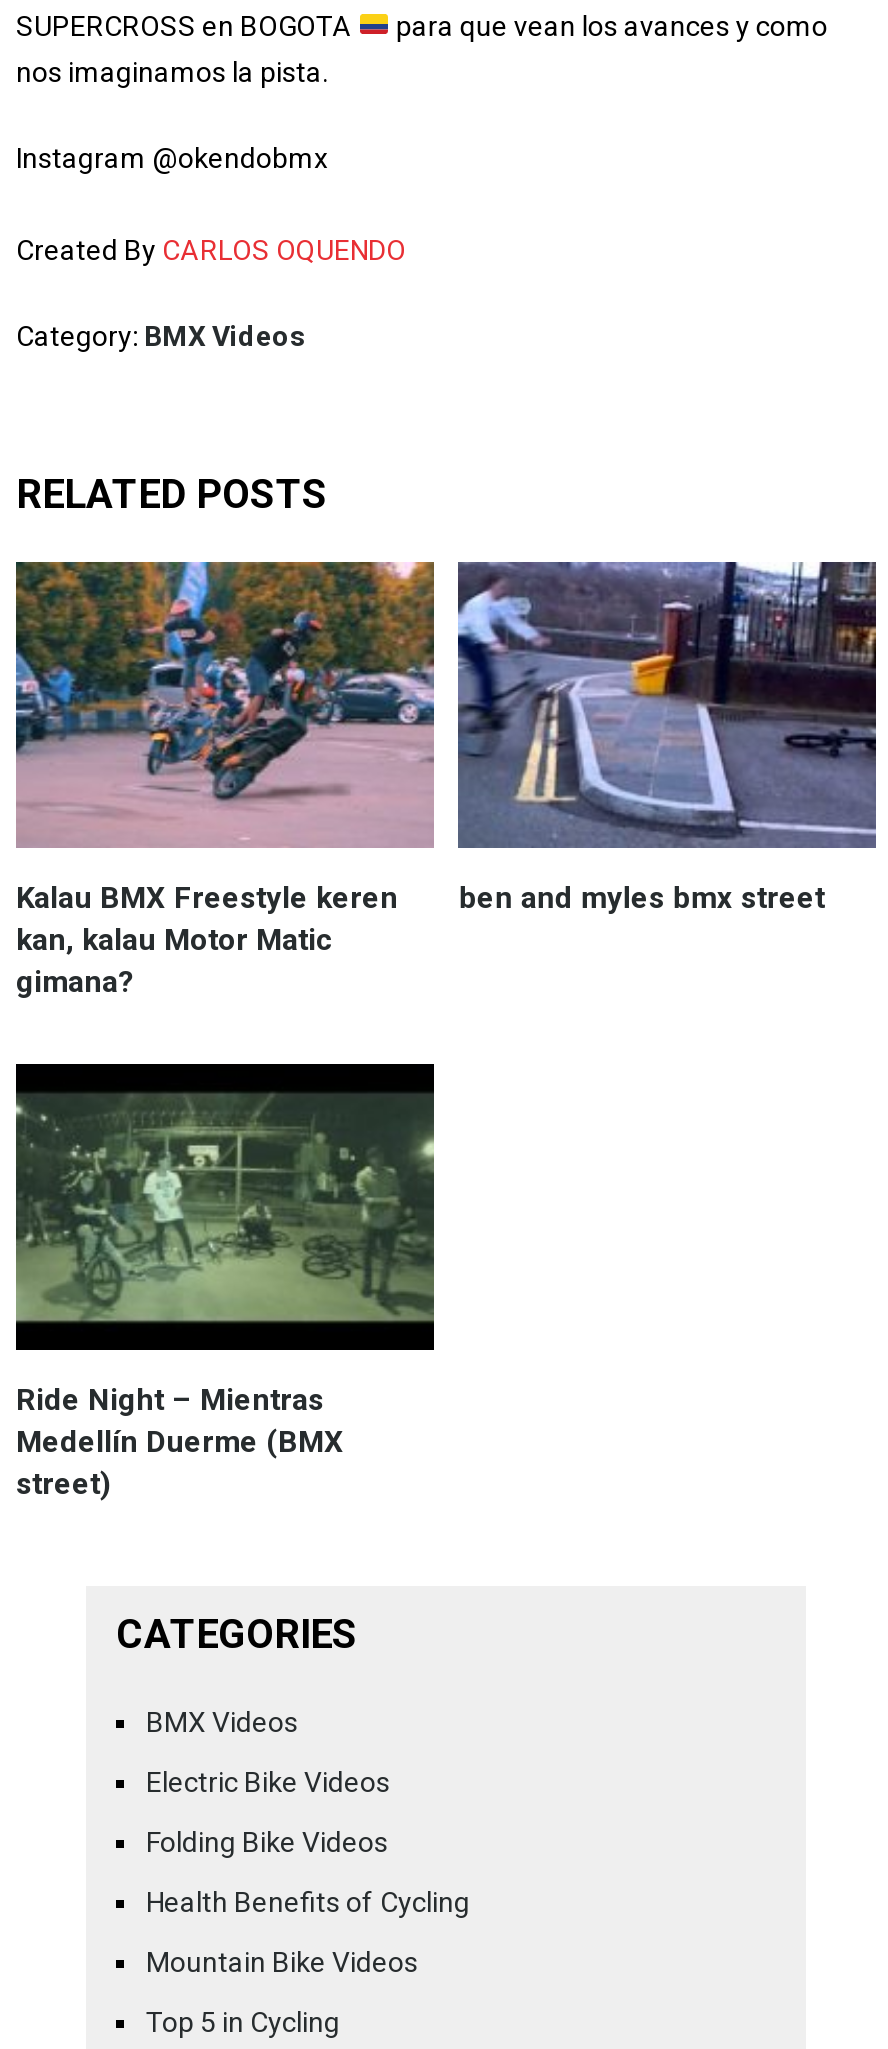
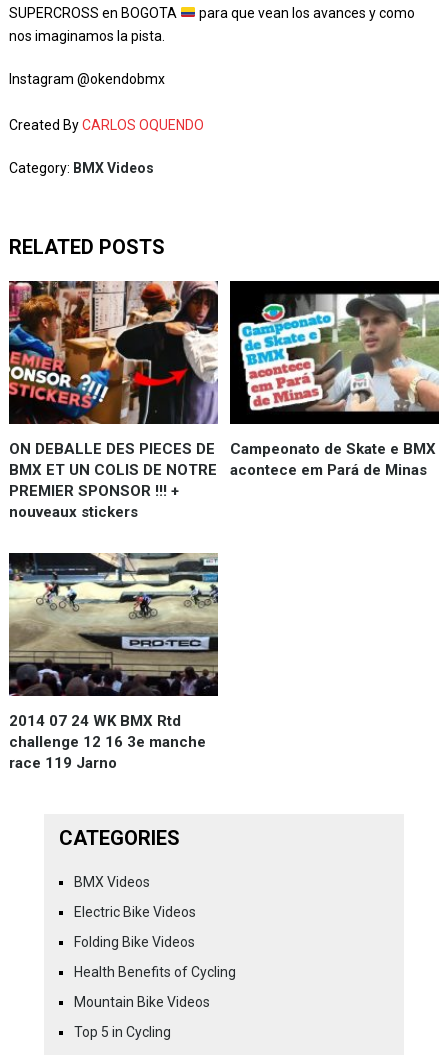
[14,560,436,1000] [image] | Kalau BMX Freestyle keren | kan, kalau Motor Matic | gimana? -> [8,280,219,521] [image] | ON DEBALLE DES PIECES DE | BMX ET UN COLIS DE NOTRE | PREMIER SPONSOR !!! + | nouveaux stickers
[456,560,878,916] [image] | ben and myles bmx street -> [229,280,440,479] [image] | Campeonato de Skate e BMX | acontece em Pará de Minas
[14,1062,436,1502] [image] | Ride Night – Mientras | Medellín Duerme (BMX | street) -> [8,552,218,772] [image] | 2014 07 24 WK BMX Rtd | challenge 12 16 3e manche | race 119 Jarno

